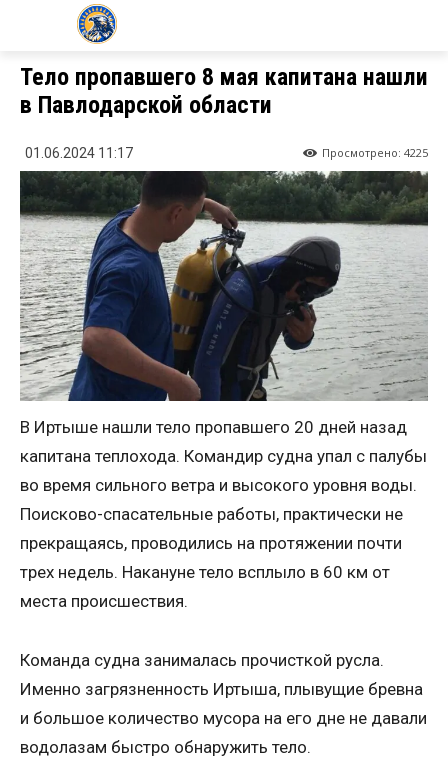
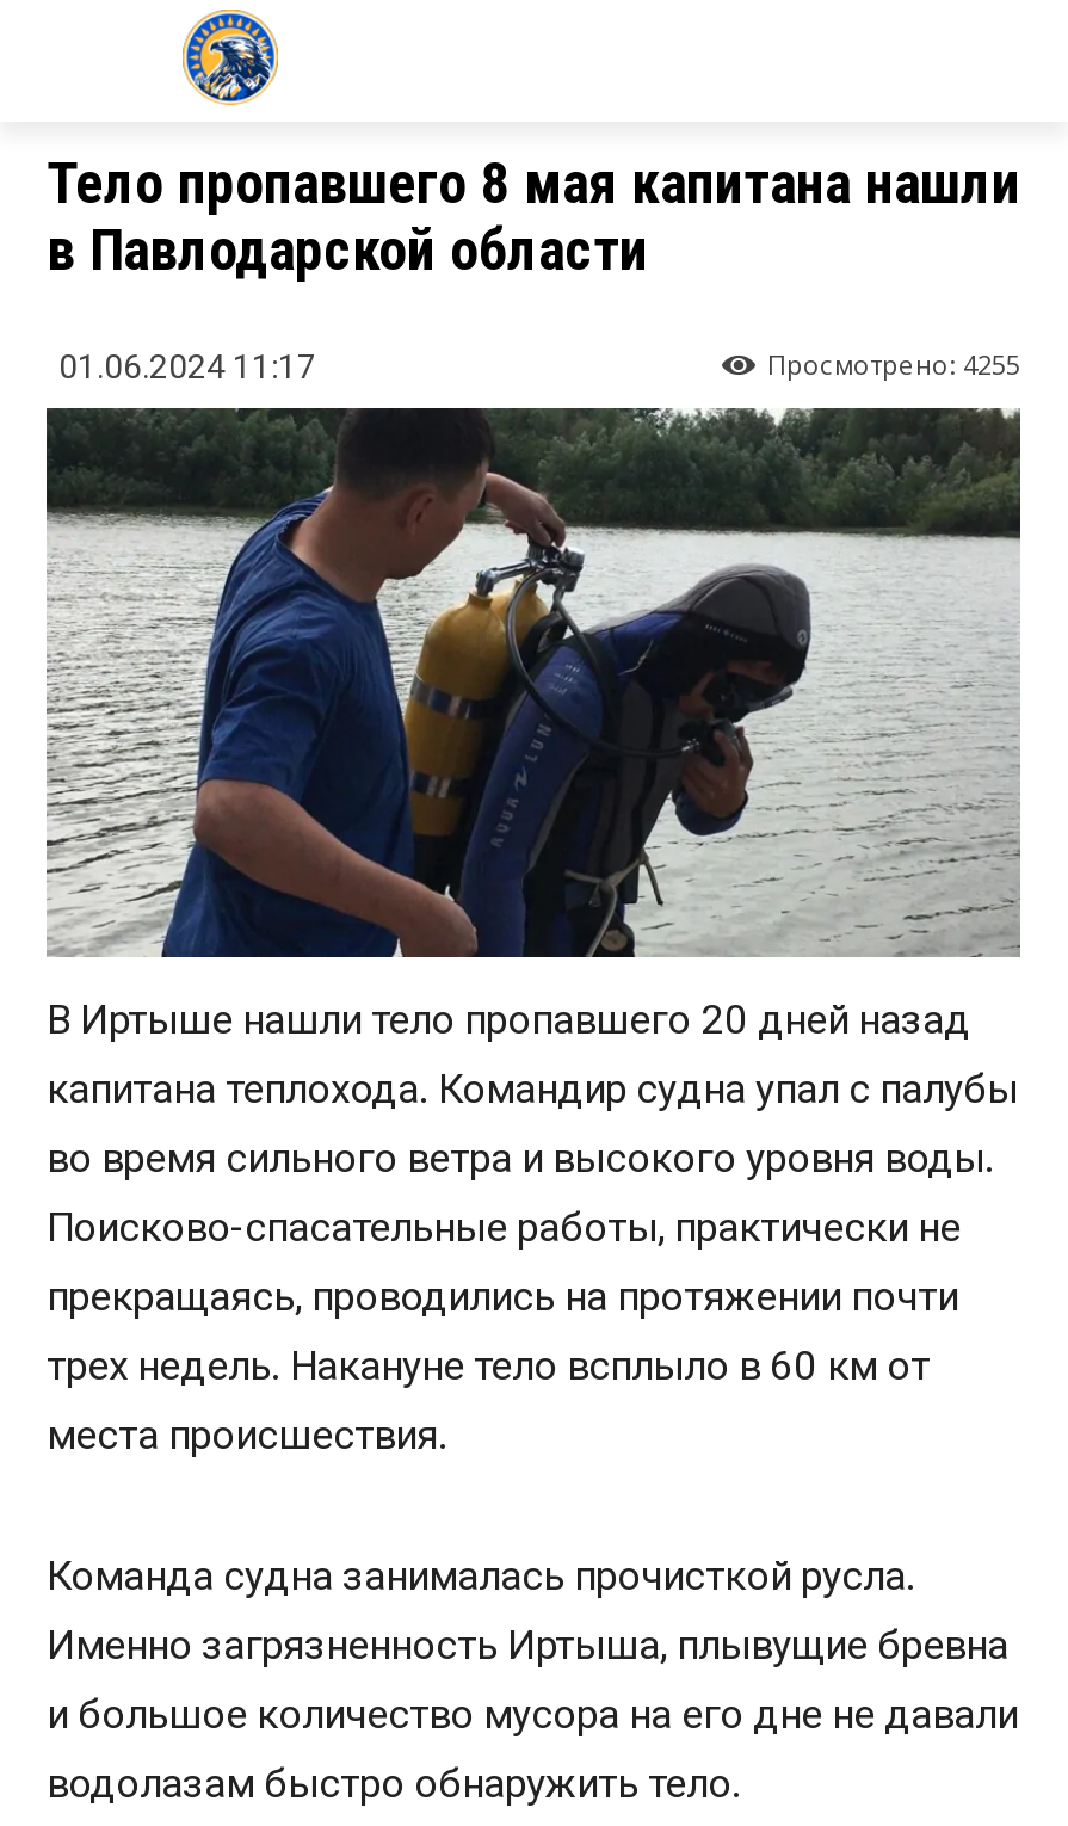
[322,145,428,160] Просмотрено: 4225 -> [767,346,1020,382] Просмотрено: 4255

